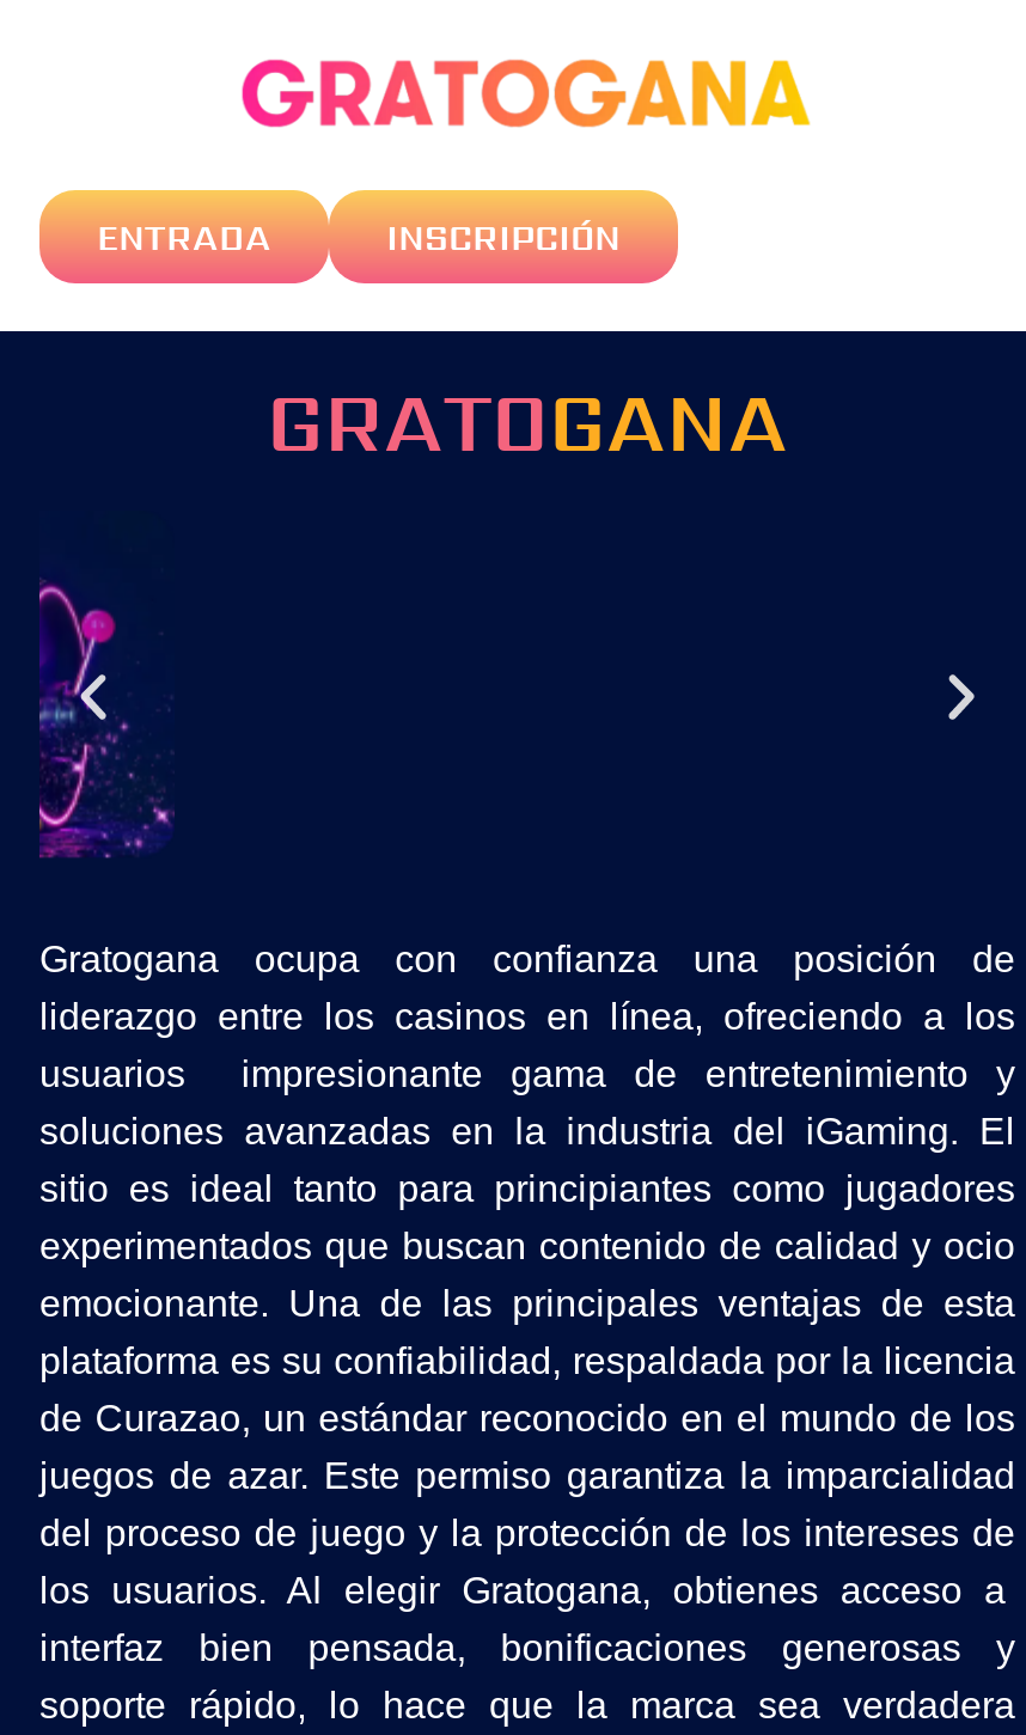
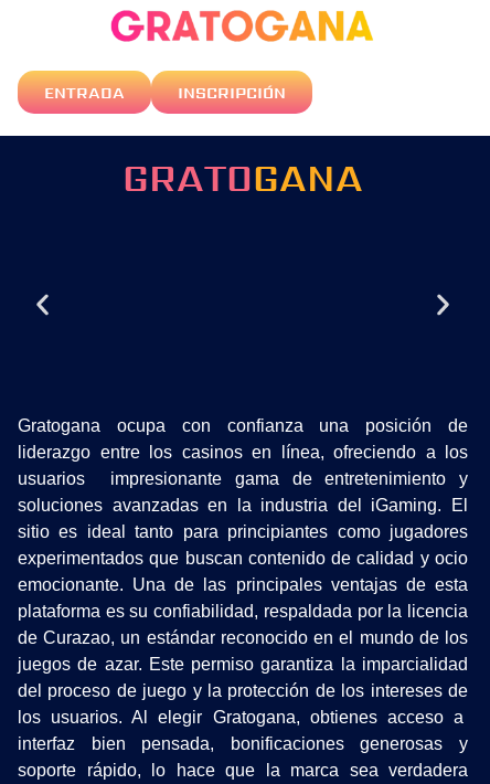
[37,580,173,860] [image] -> none

